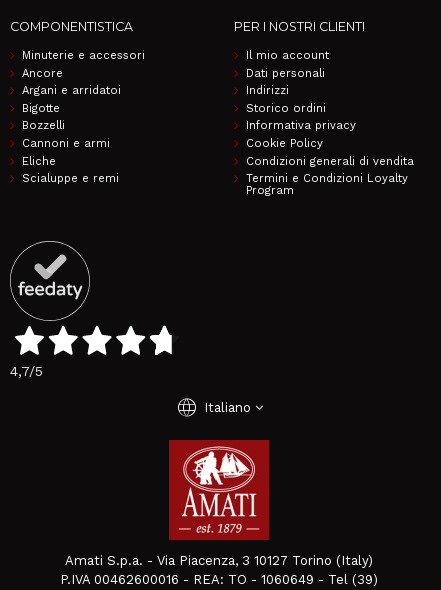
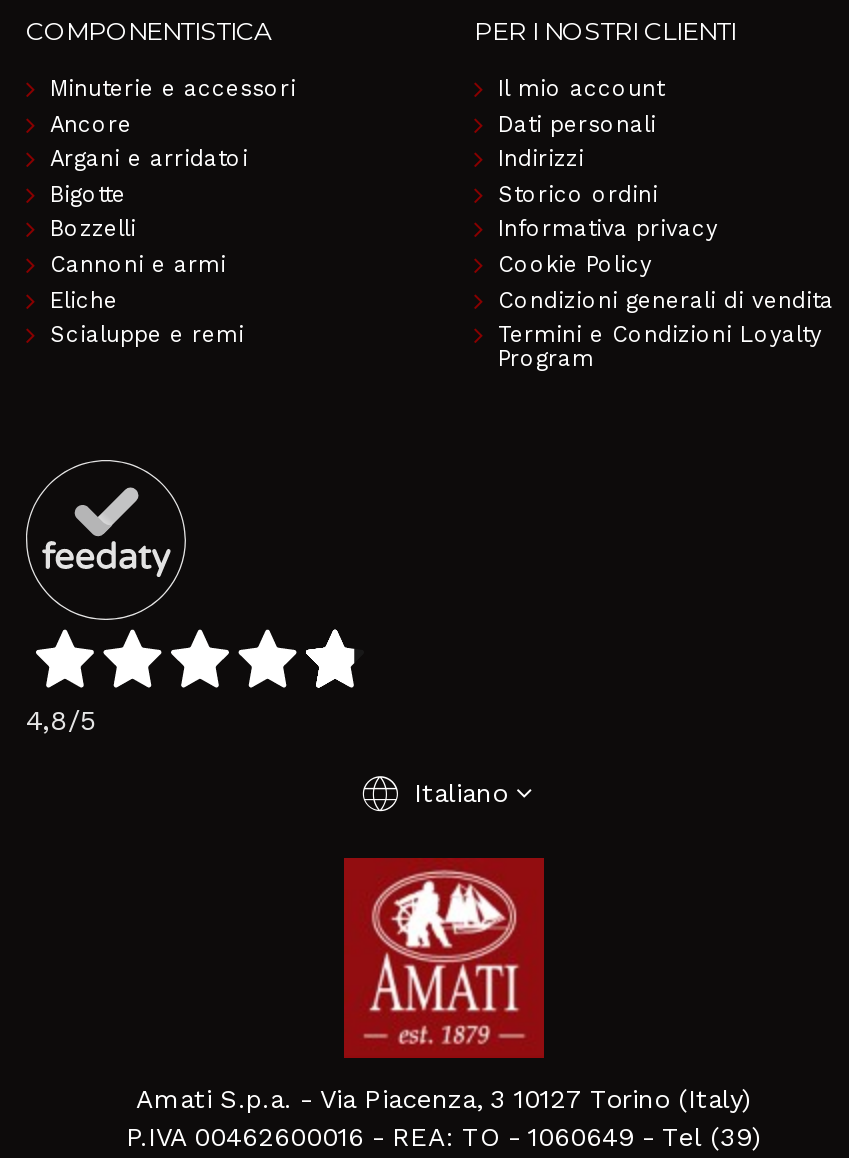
[10,363,43,379] 4,7/5 -> [26,703,96,735] 4,8/5

